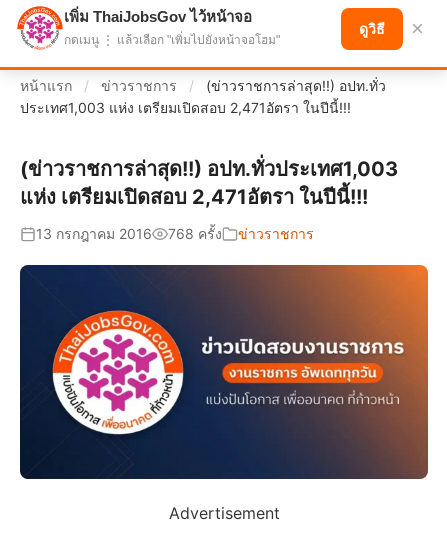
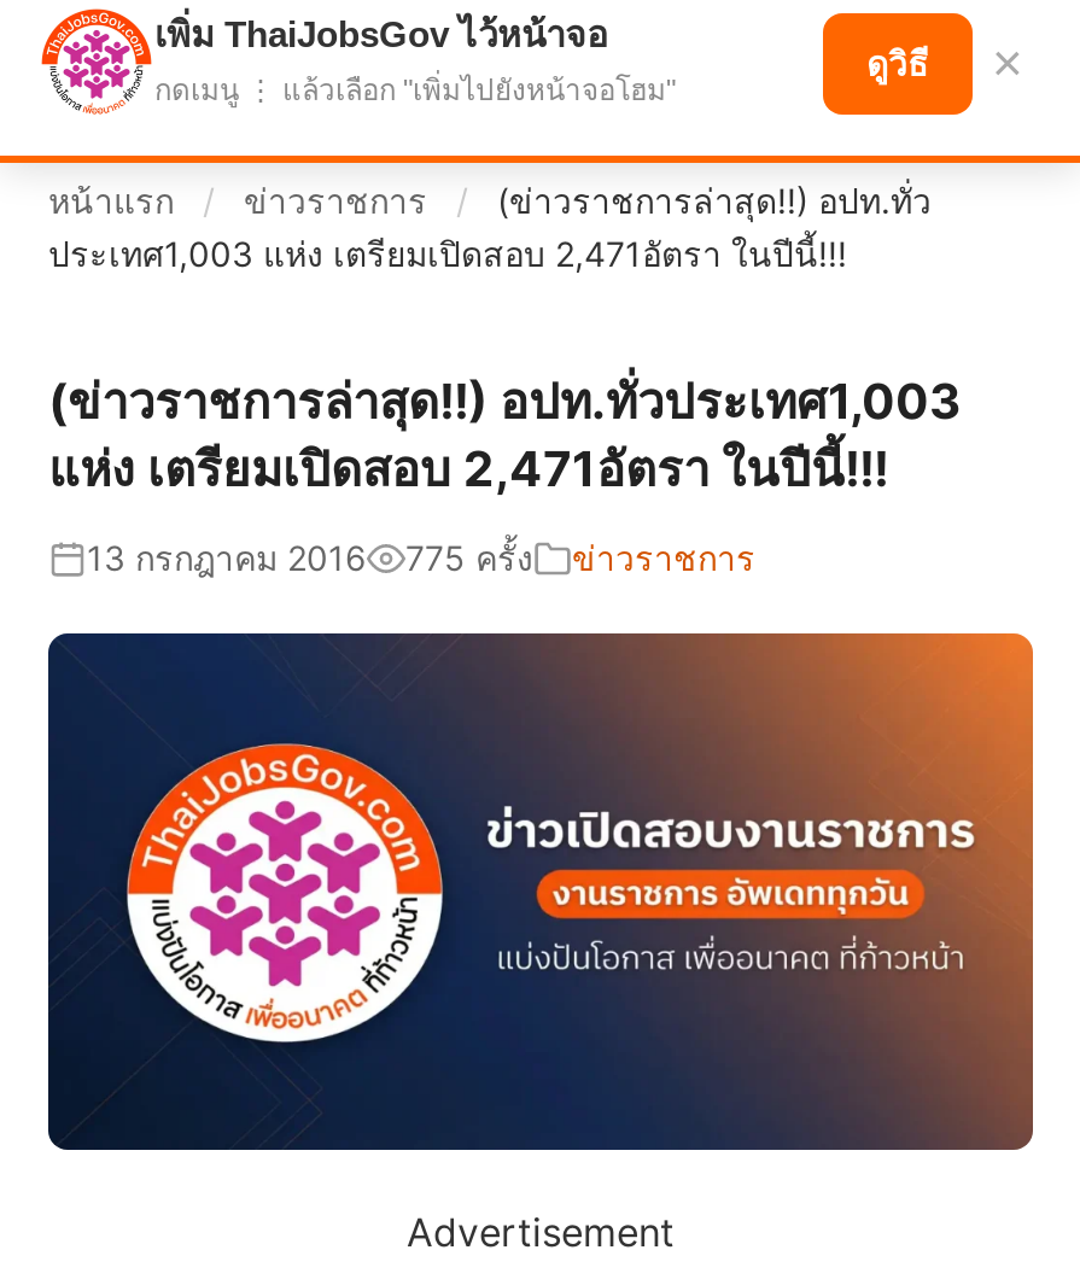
[36,225,314,242] 13 กรกฎาคม 2016 768 ครั้ง ข่าวราชการ -> [87,537,755,578] 13 กรกฎาคม 2016 775 ครั้ง ข่าวราชการ

